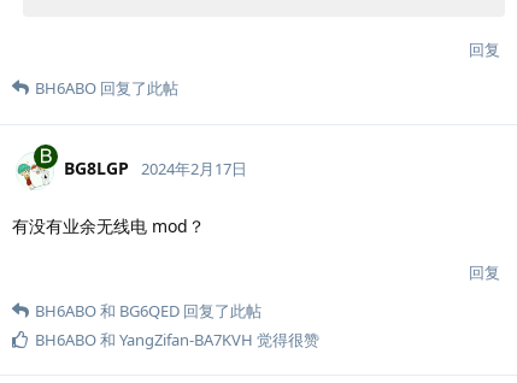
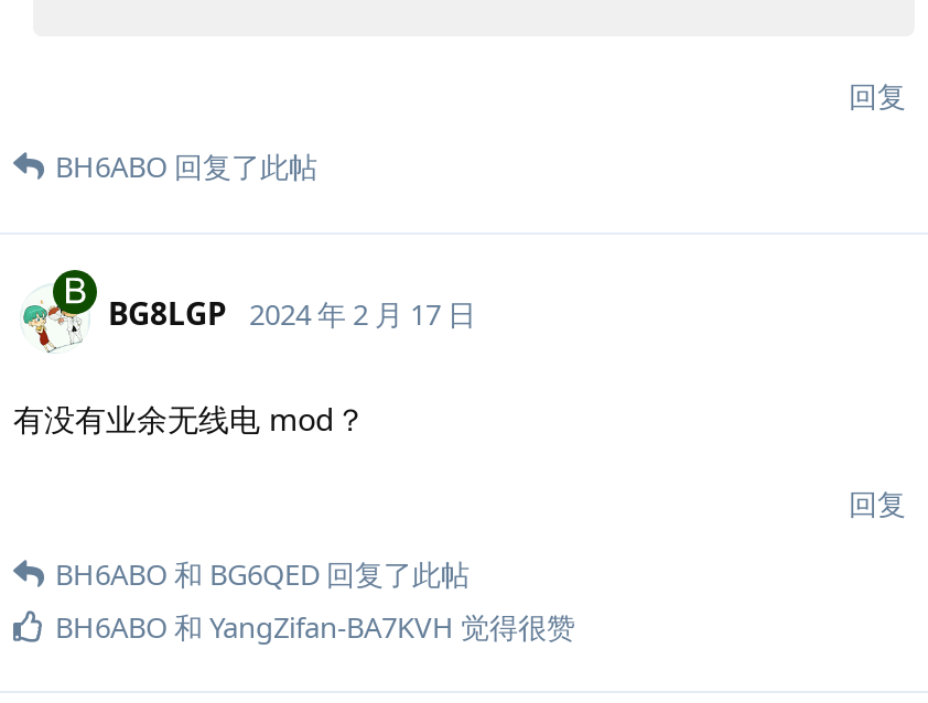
[64,157,247,180] BG8LGP 2024年2月17日 -> [108,293,476,335] BG8LGP 2024 年 2 月 17 日

